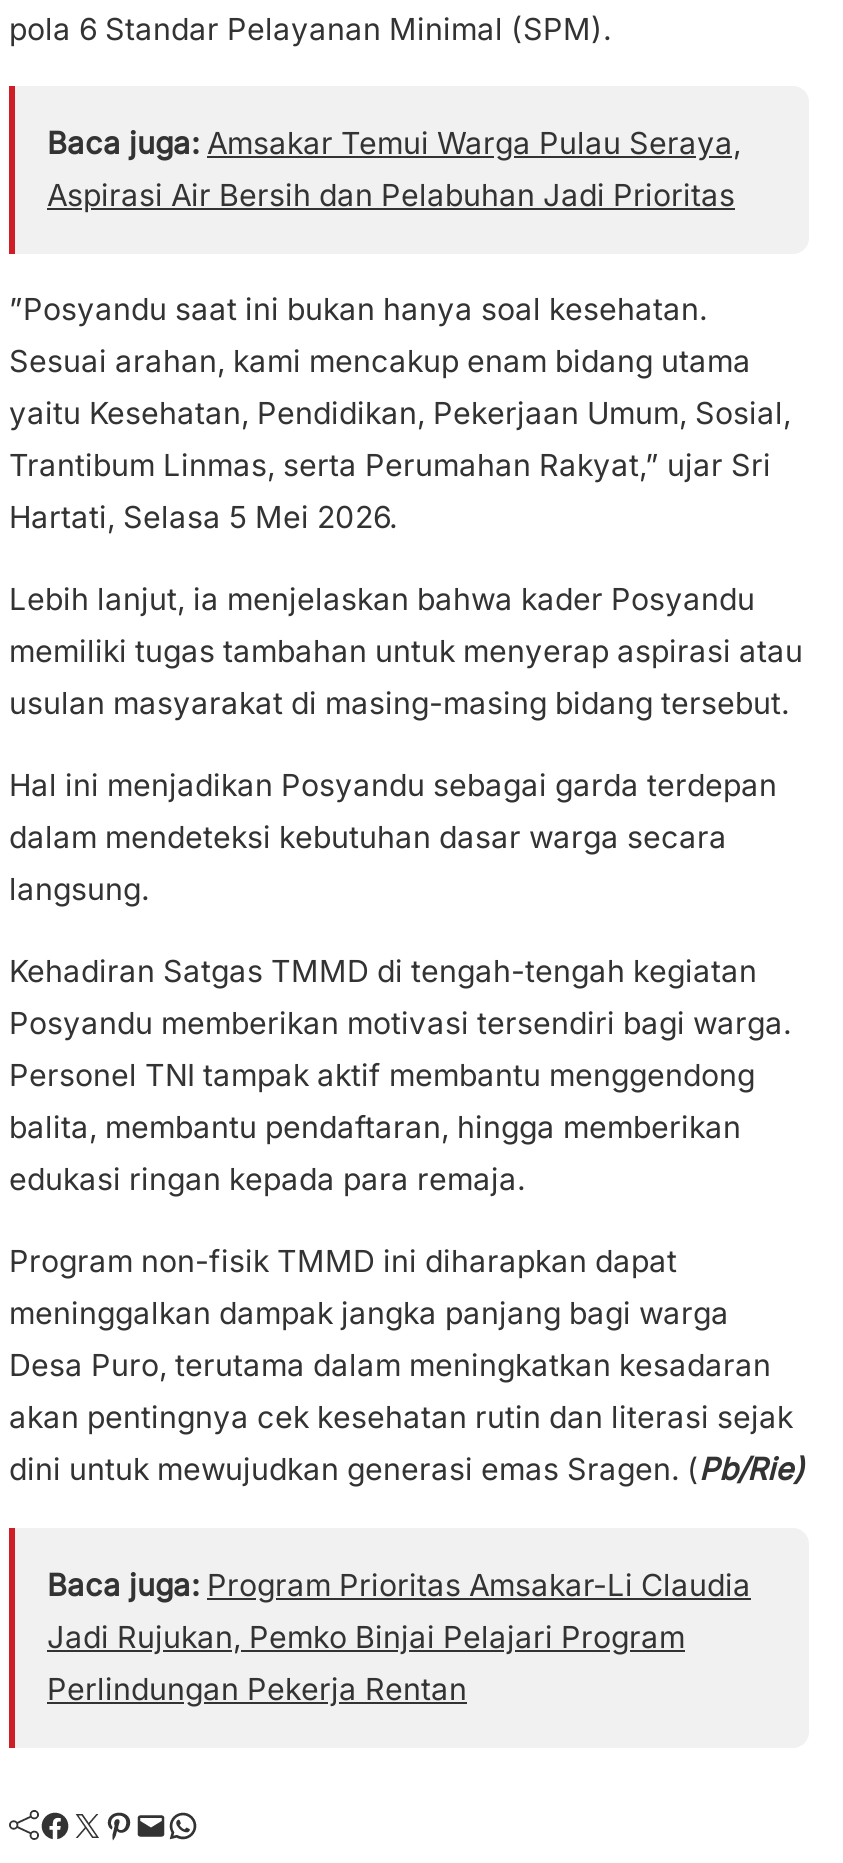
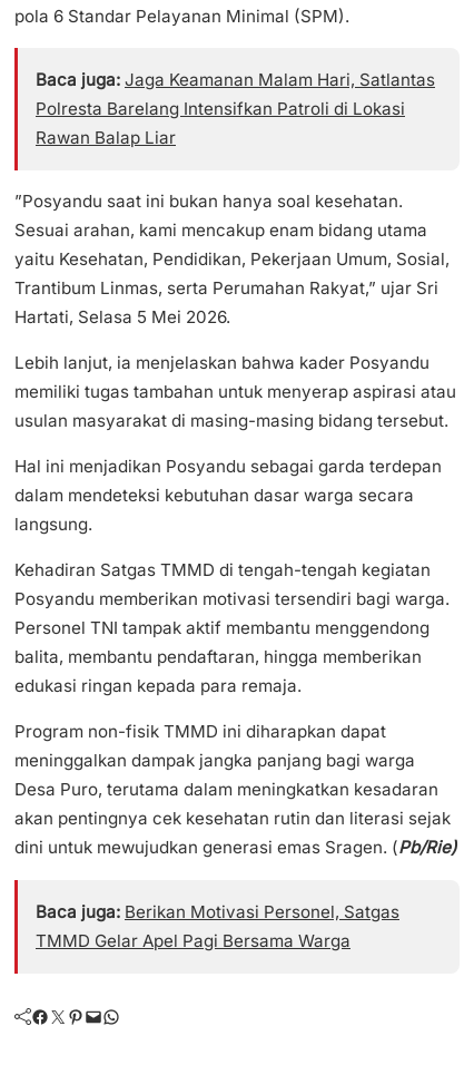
[47,123,741,213] Baca juga: Amsakar Temui Warga Pulau Seraya, | Aspirasi Air Bersih dan Pelabuhan Jadi Prioritas -> [36,69,435,148] Baca juga: Jaga Keamanan Malam Hari, Satlantas | Polresta Barelang Intensifkan Patroli di Lokasi | Rawan Balap Liar
moved [9,290,805,1489] -> [14,190,457,858]: ”Posyandu saat ini bukan hanya soal kesehatan. | Sesuai arahan, kami mencakup enam bidang utama | yaitu Kesehatan, Pendidikan, Pekerjaan Umum, Sosial, | ... | akan pentingnya cek kesehatan rutin dan literasi sejak | dini untuk mewujudkan generasi emas Sragen. (Pb/Rie)
[47,1565,751,1707] Baca juga: Program Prioritas Amsakar-Li Claudia | Jadi Rujukan, Pemko Binjai Pelajari Program | Perlindungan Pekerja Rentan -> [36,901,399,951] Baca juga: Berikan Motivasi Personel, Satgas | TMMD Gelar Apel Pagi Bersama Warga

